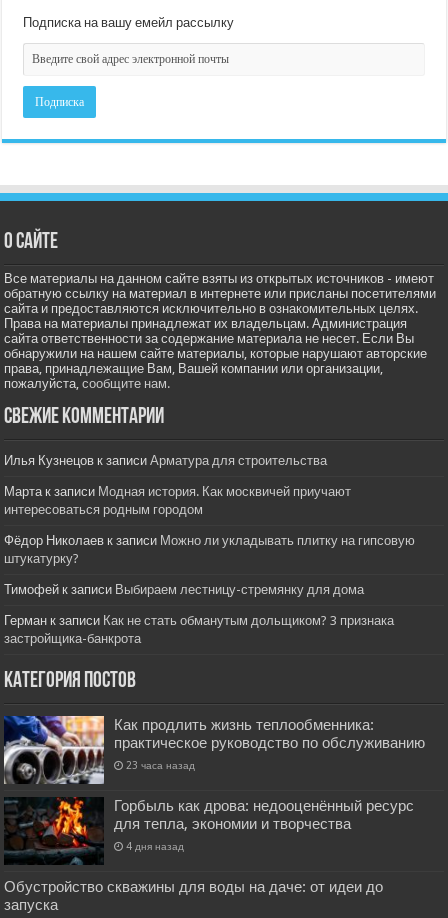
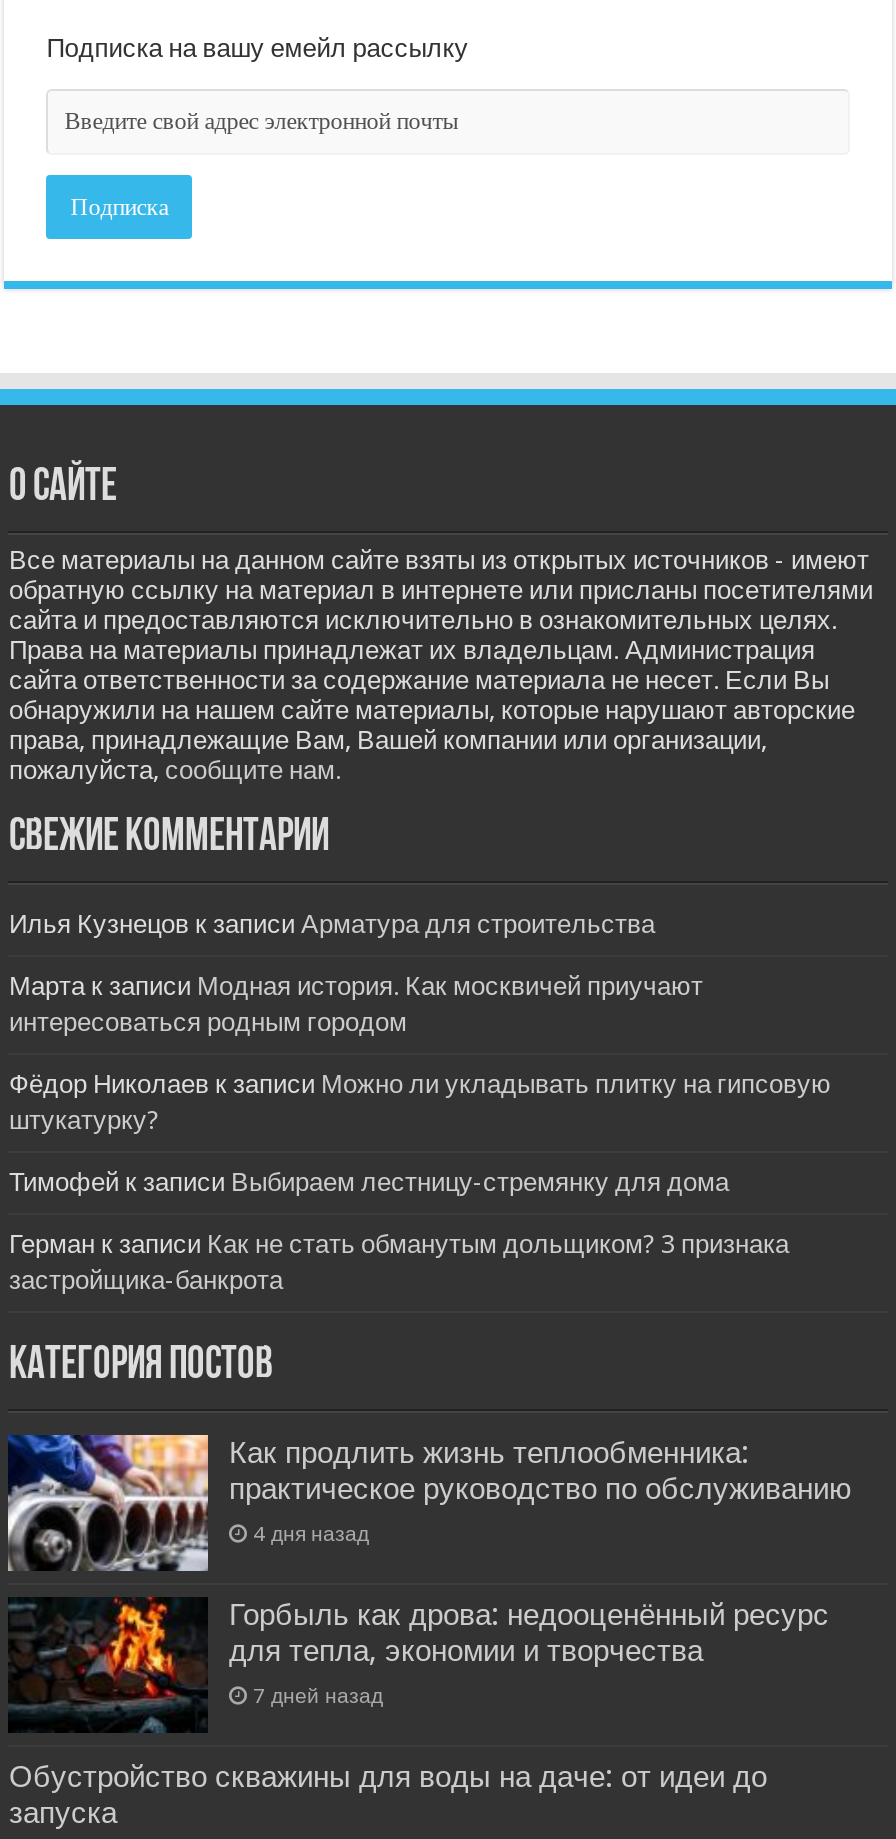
[126,759,195,771] 23 часа назад -> [253,1520,369,1544] 4 дня назад
[126,840,184,852] 4 дня назад -> [253,1683,383,1707] 7 дней назад

